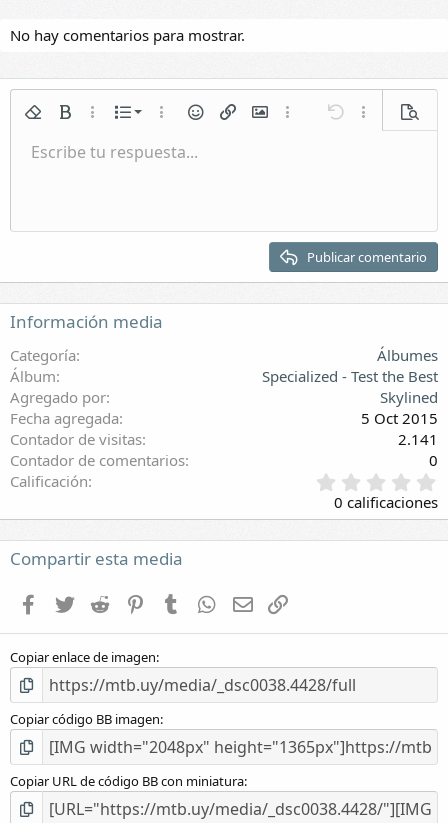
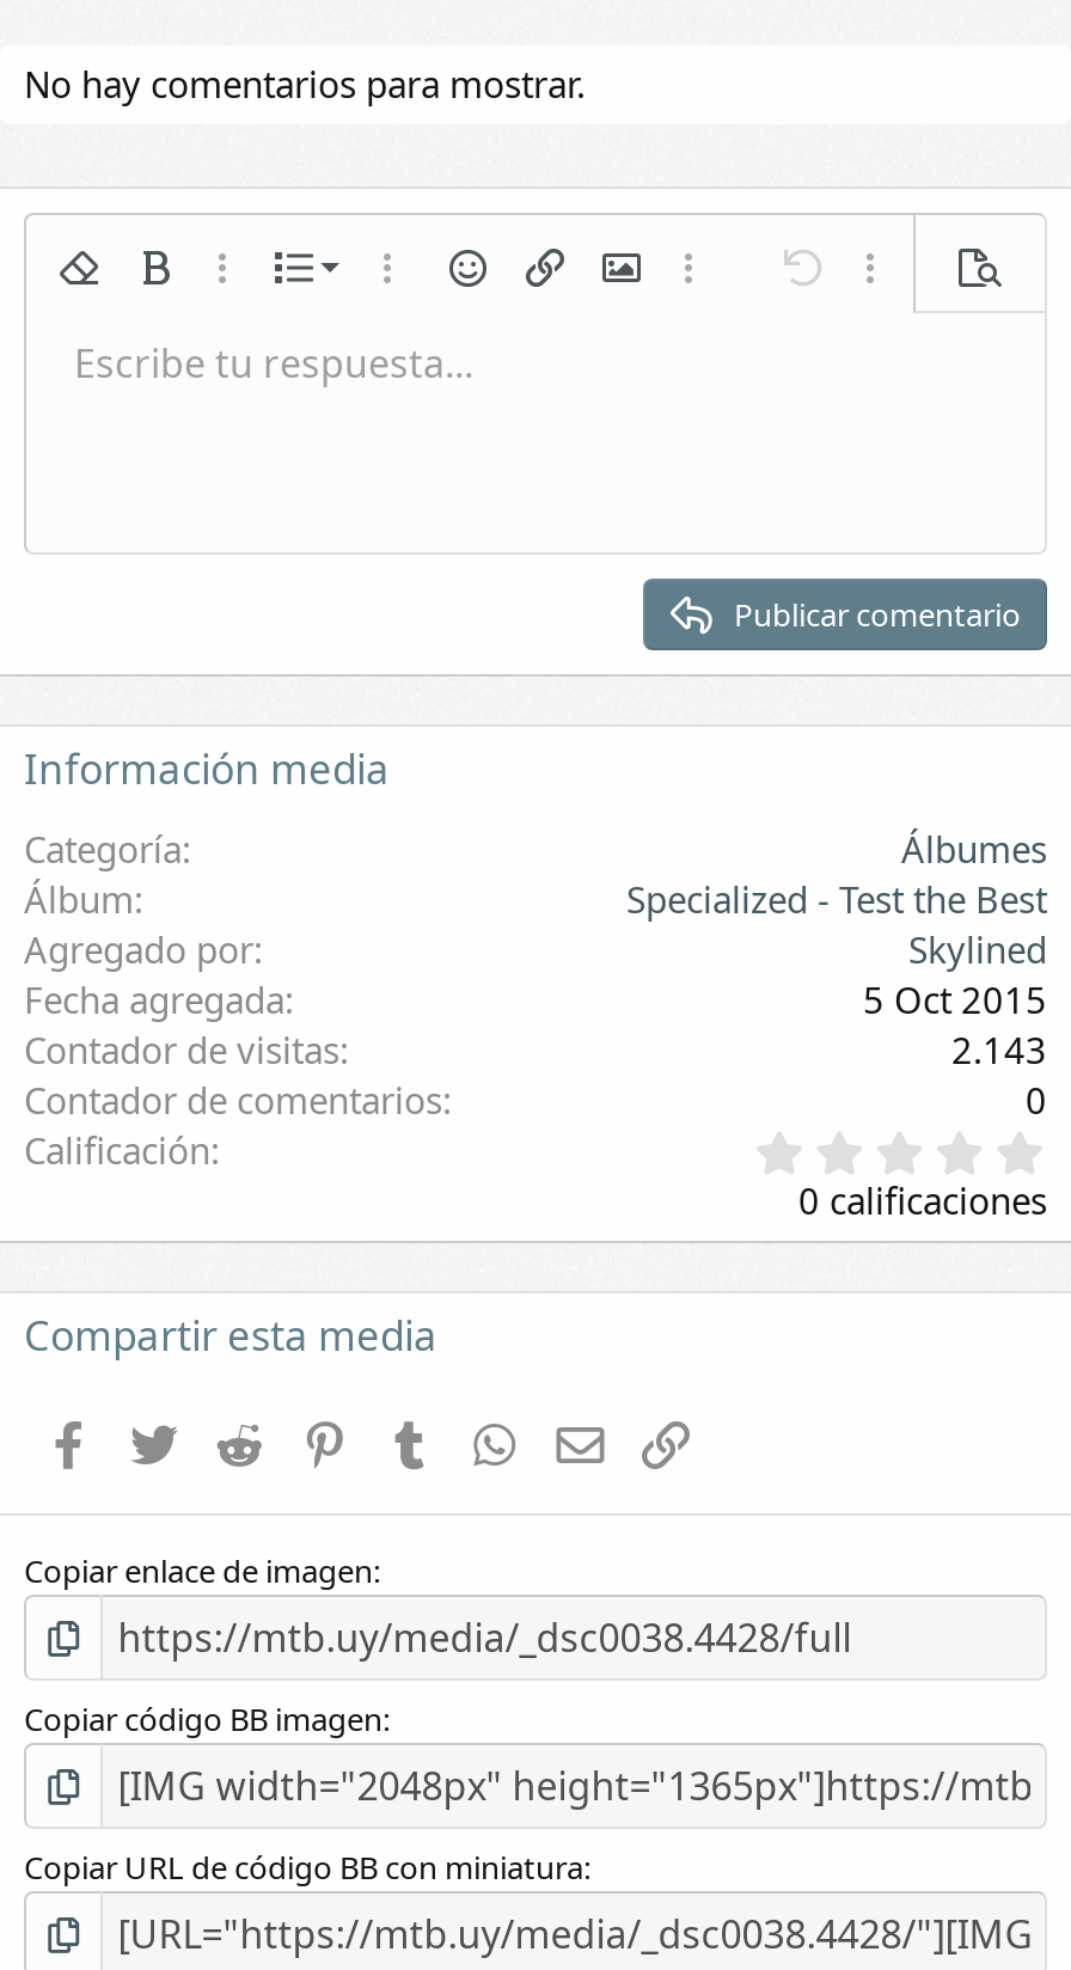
[398,429,438,449] 2.141 -> [951,1025,1047,1073] 2.143

